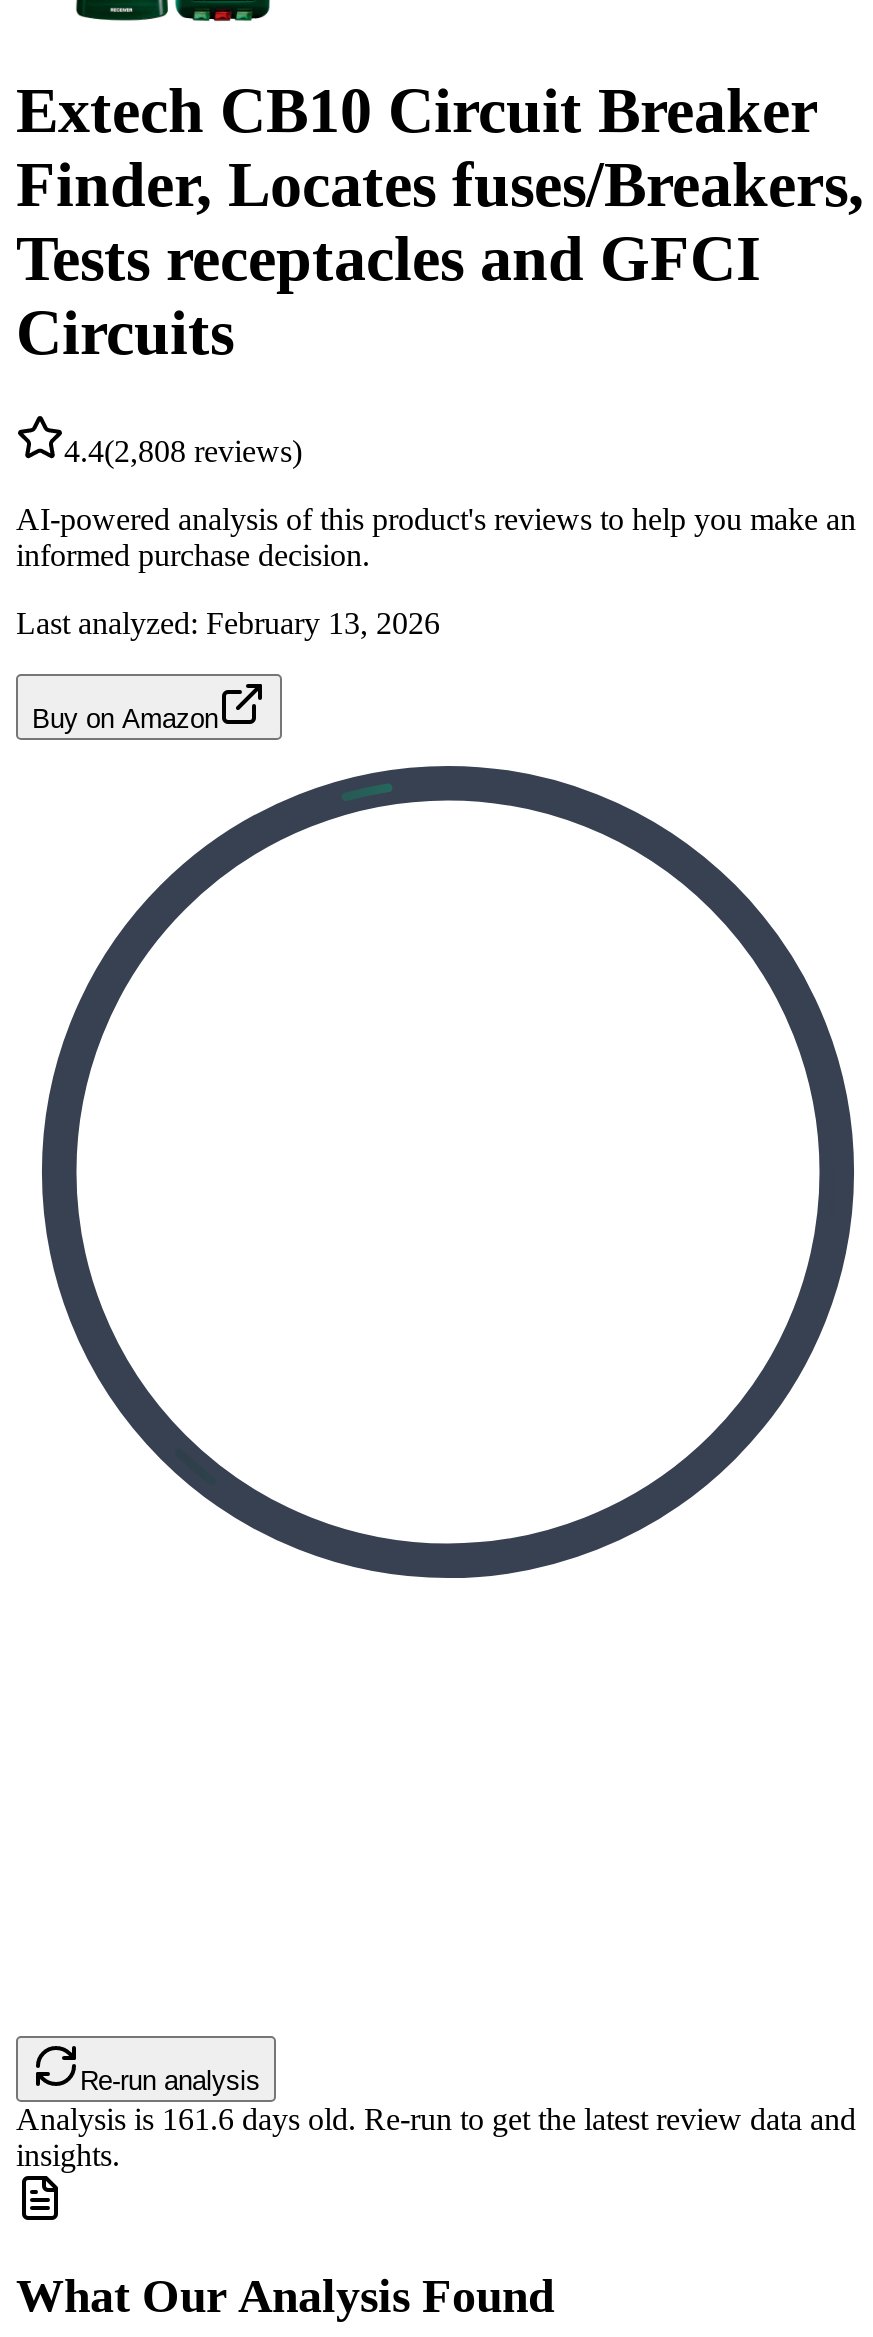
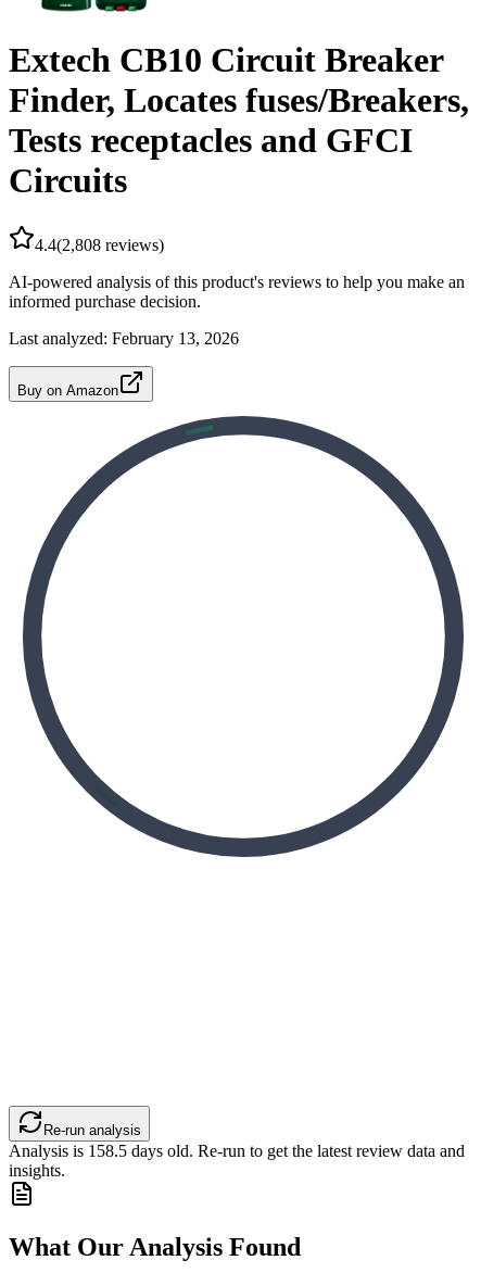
[16,2103,856,2137] Analysis is161.6days old. Re-run to get the latest review data and -> [9,1142,465,1160] Analysis is158.5days old. Re-run to get the latest review data and

